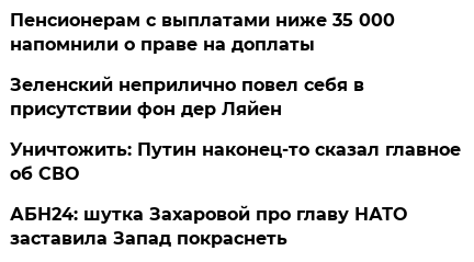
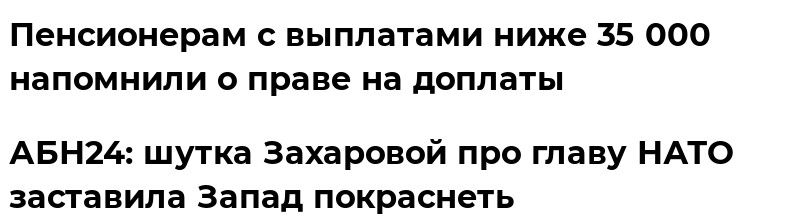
[10,75,461,184] Зеленский неприлично повел cебя в | присутствии фон дер Ляйен | Уничтожить: Путин наконец-то сказал главное | об СВО -> none

